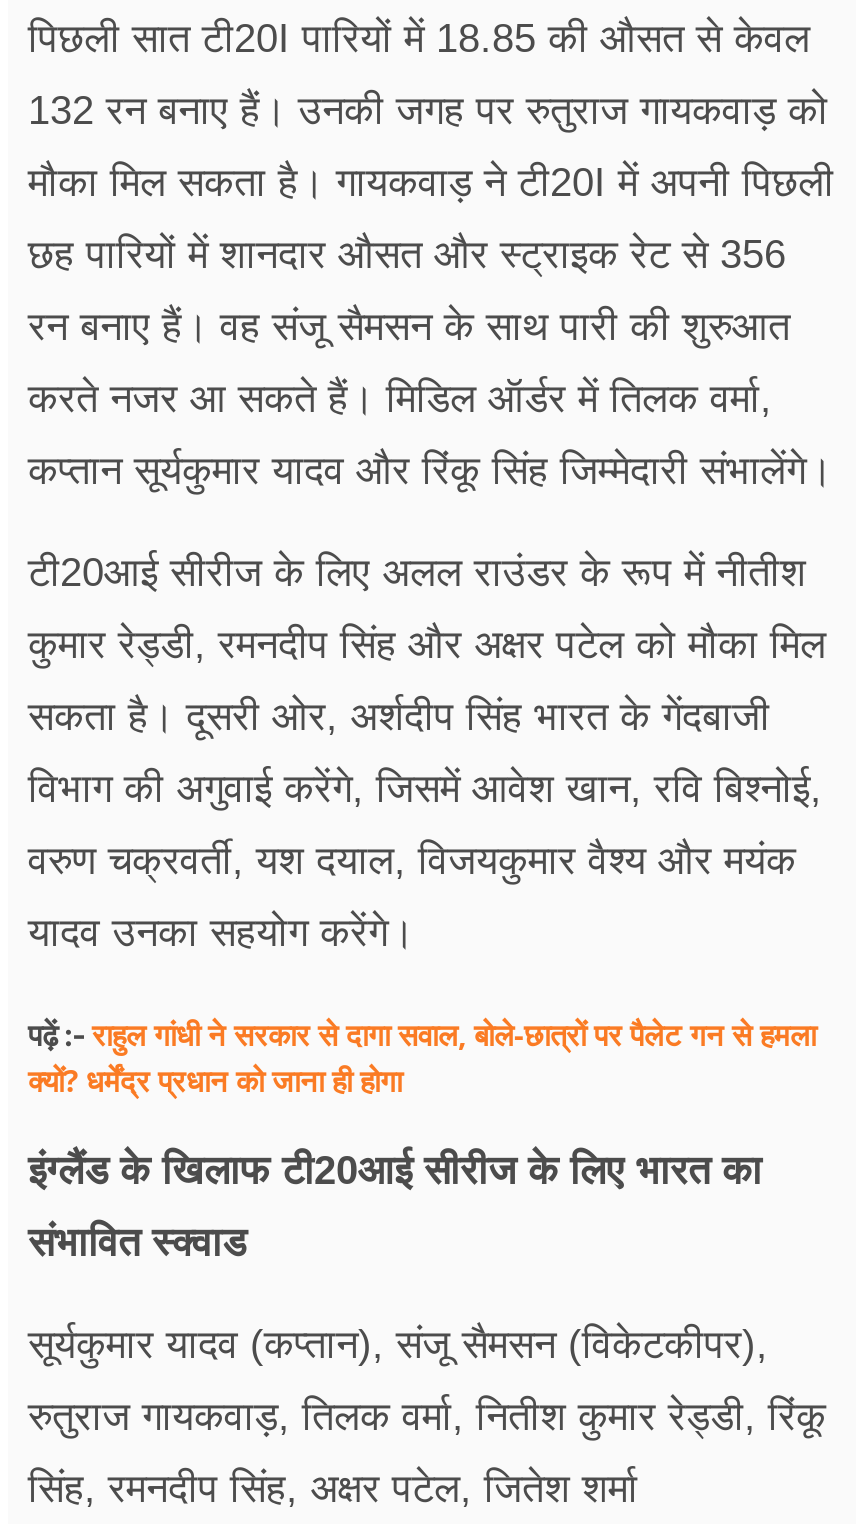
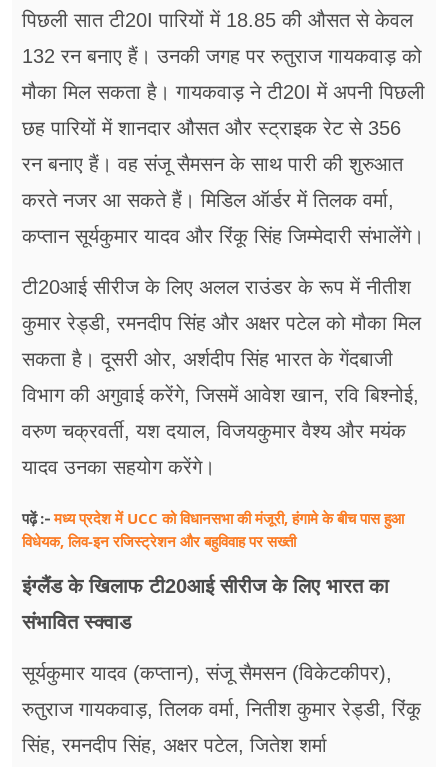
[28,1014,816,1100] पढ़ें :- राहुल गांधी ने सरकार से दागा सवाल, बोले-छात्रों पर पैलेट गन से हमला | क्यों? धर्मेंद्र प्रधान को जाना ही होगा -> [22,508,404,551] पढ़ें :- मध्य प्रदेश में UCC को विधानसभा की मंजूरी, हंगामे के बीच पास हुआ | विधेयक, लिव-इन रजिस्ट्रेशन और बहुविवाह पर सख्ती

